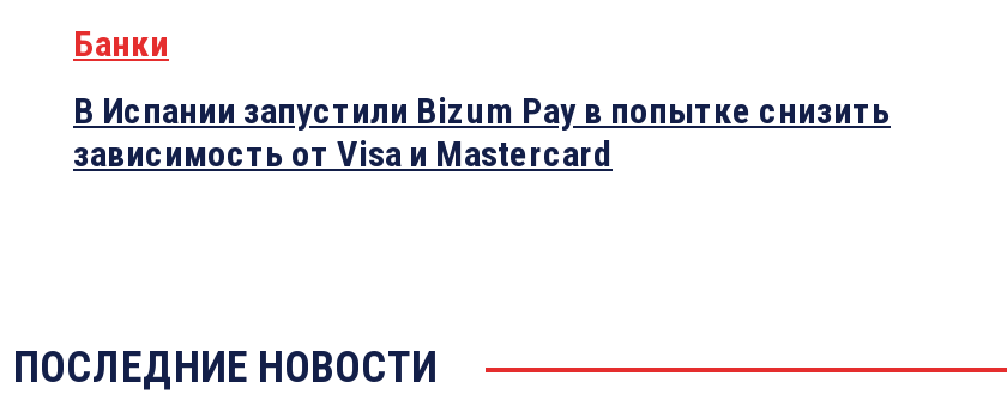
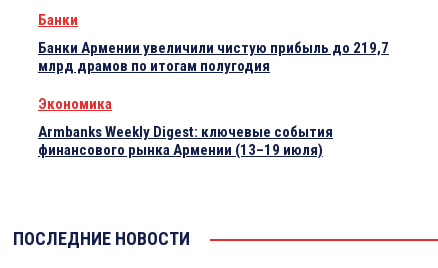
[73,90,891,177] В Испании запустили Bizum Pay в попытке снизить | зависимость от Visa и Mastercard -> [38,39,389,159] Банки Армении увеличили чистую прибыль до 219,7 | млрд драмов по итогам полугодия | Экономика | Armbanks Weekly Digest: ключевые события | финансового рынка Армении (13–19 июля)

